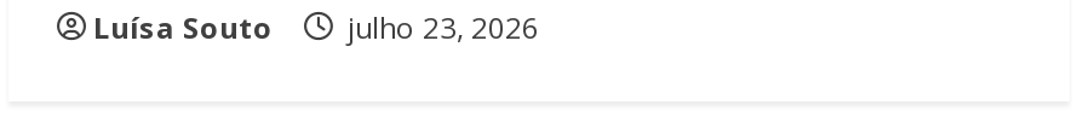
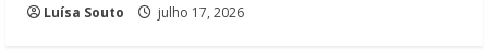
[93,8,539,49] Luísa Souto julho 23, 2026 -> [44,3,244,22] Luísa Souto julho 17, 2026

